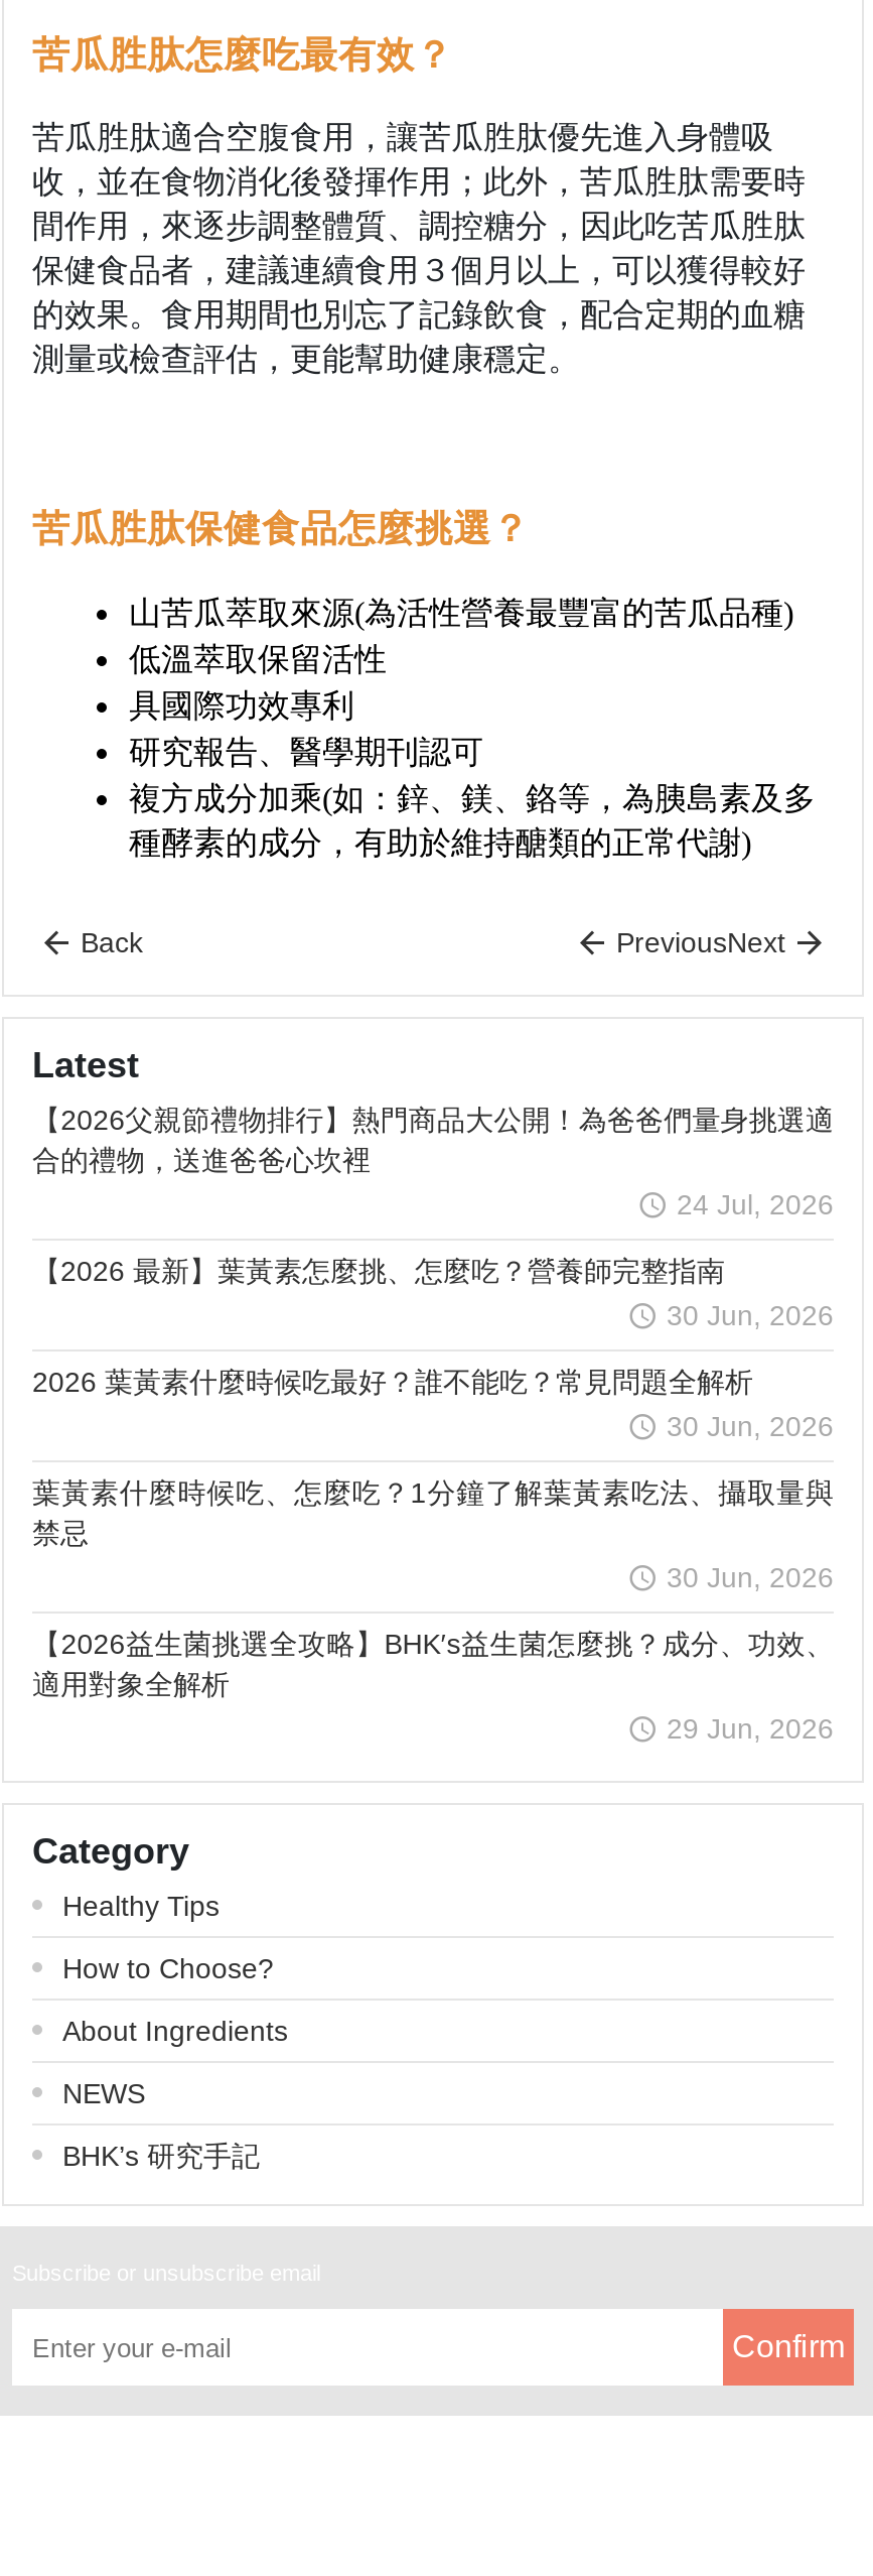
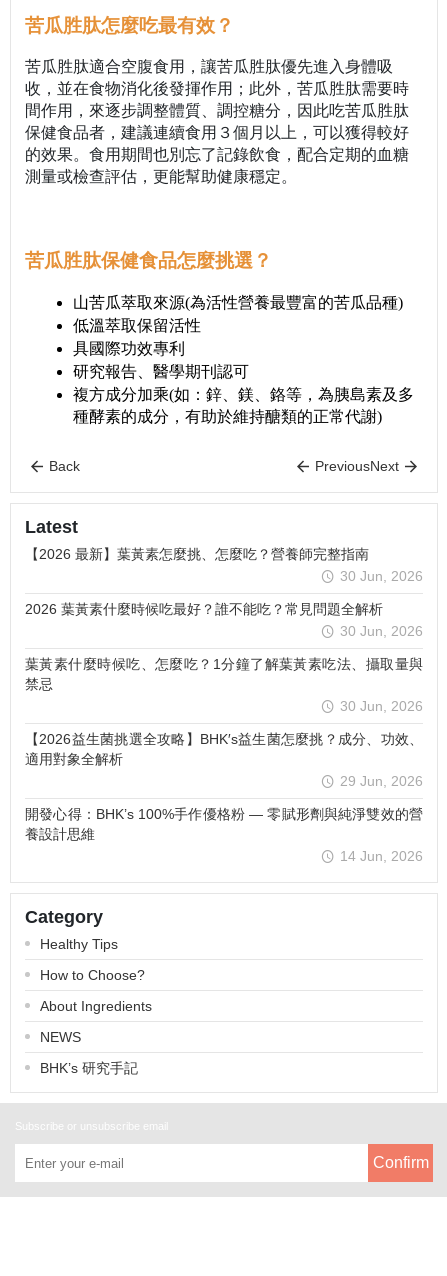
[32,1103,834,1220] 【2026父親節禮物排行】熱門商品大公開！為爸爸們量身挑選適 | 合的禮物，送進爸爸心坎裡 | 24 Jul, 2026 -> none
moved [32,1255,834,1744] -> [25,546,423,789]: 【2026 最新】葉黃素怎麼挑、怎麼吃？營養師完整指南 | 30 Jun, 2026 | 2026 葉黃素什麼時候吃最好？誰不能吃？常見問題全解析 | ... | 適用對象全解析 | 29 Jun, 2026
none -> [25,806,423,864] 開發心得：BHK’s 100%手作優格粉 — 零賦形劑與純淨雙效的營 | 養設計思維 | 14 Jun, 2026

